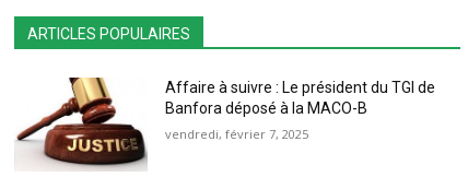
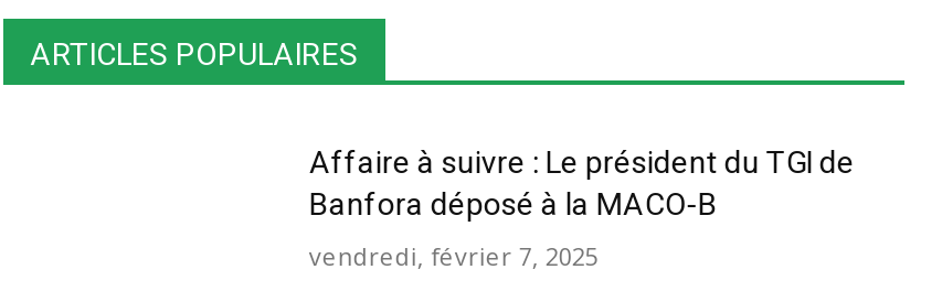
[15,76,148,170] [image] -> none

